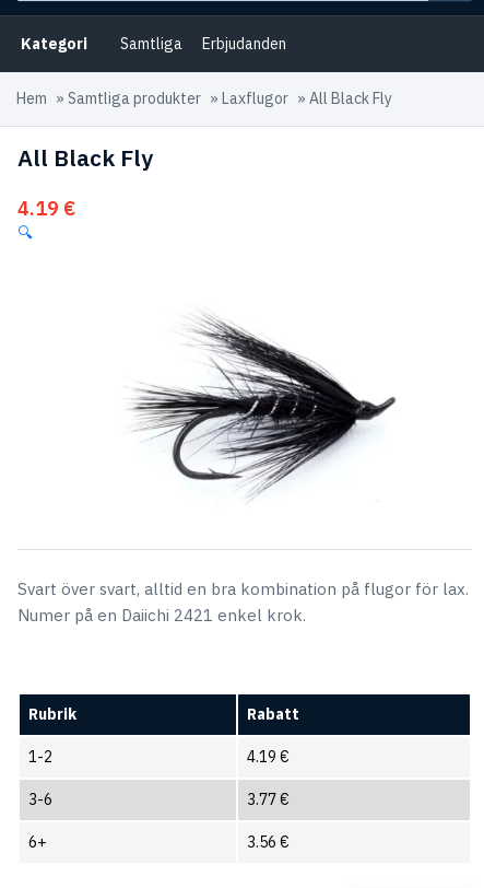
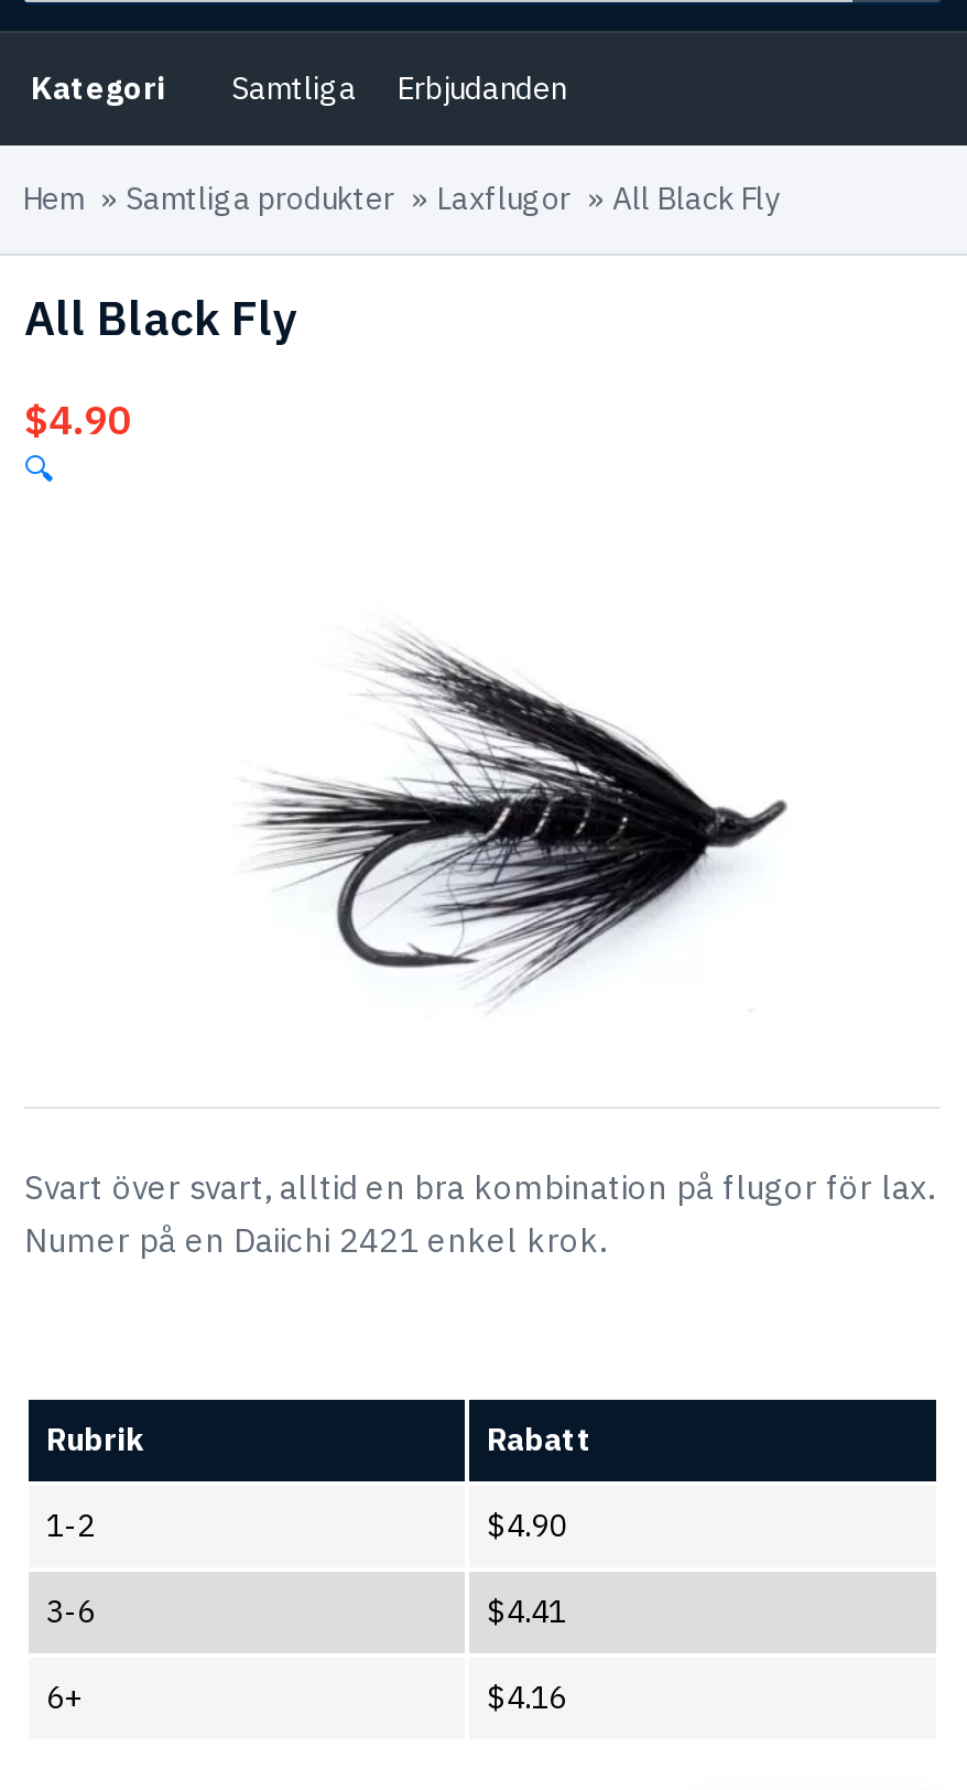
[17,195,75,220] 4.19 € -> [24,394,132,444] $4.90
[247,747,290,766] 4.19 € -> [487,1505,566,1545] $4.90
[247,789,290,809] 3.77 € -> [487,1591,566,1631] $4.41
[247,832,290,852] 3.56 € -> [487,1677,566,1717] $4.16

